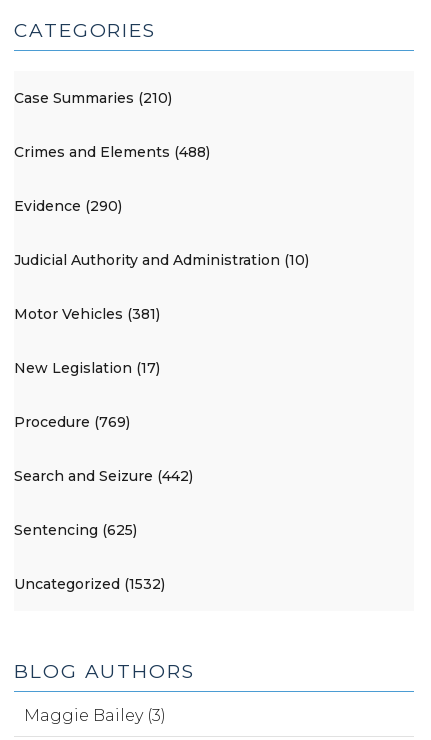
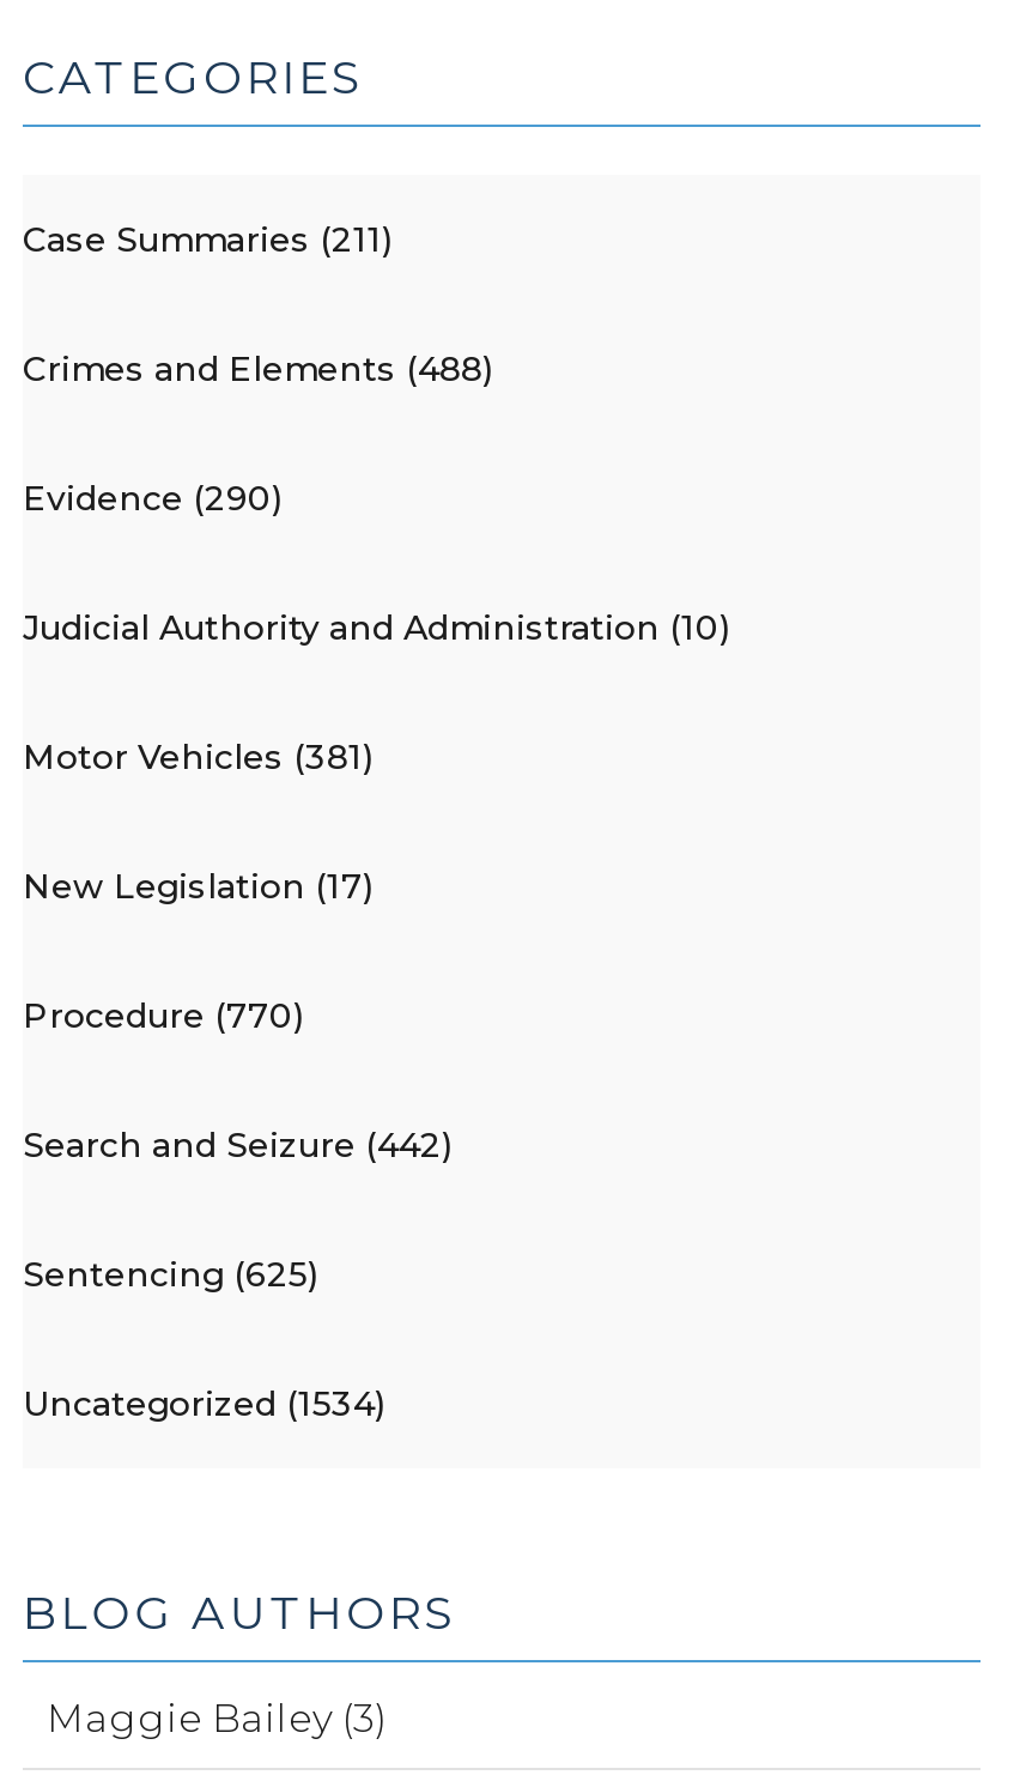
[14,88,172,106] Case Summaries (210) -> [23,217,391,260] Case Summaries (211)
[14,412,130,430] Procedure (769) -> [23,993,303,1036] Procedure (770)
[14,574,165,592] Uncategorized (1532) -> [23,1381,384,1424] Uncategorized (1534)

